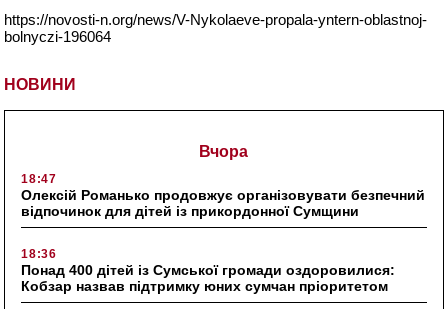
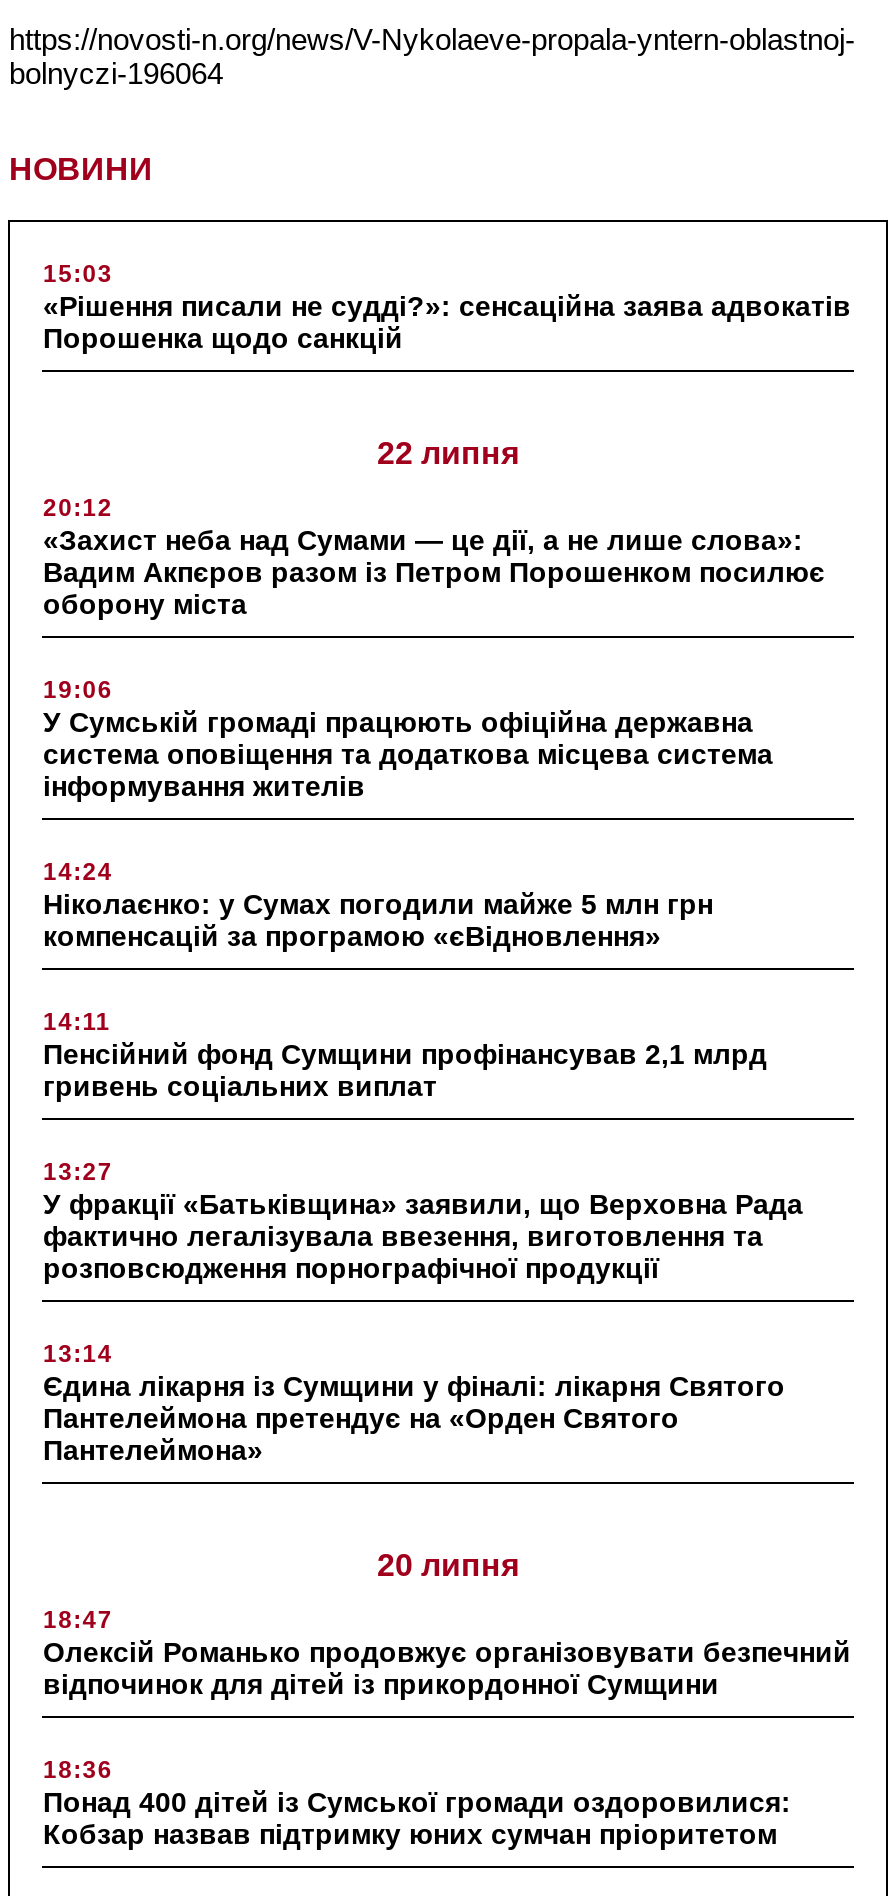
[199,143,248,160] Вчора -> [43,259,851,1581] 15:03 | «Рішення писали не судді?»: сенсаційна заява адвокатів | Порошенка щодо санкцій | 22 липня | 20:12 | «Захист неба над Сумами — це дії, а не лише слова»: | Вадим Акпєров разом із Петром Порошенком посилює | оборону міста | 19:06 | У Сумській громаді працюють офіційна державна | система оповіщення та додаткова місцева система | інформування жителів | 14:24 | Ніколаєнко: у Сумах погодили майже 5 млн грн | компенсацій за програмою «єВідновлення» | 14:11 | Пенсійний фонд Сумщини профінансував 2,1 млрд | гривень соціальних виплат | 13:27 | У фракції «Батьківщина» заявили, що Верховна Рада | фактично легалізувала ввезення, виготовлення та | розповсюдження порнографічної продукції | 13:14 | Єдина лікарня із Сумщини у фіналі: лікарня Святого | Пантелеймона претендує на «Орден Святого | Пантелеймона» | 20 липня

